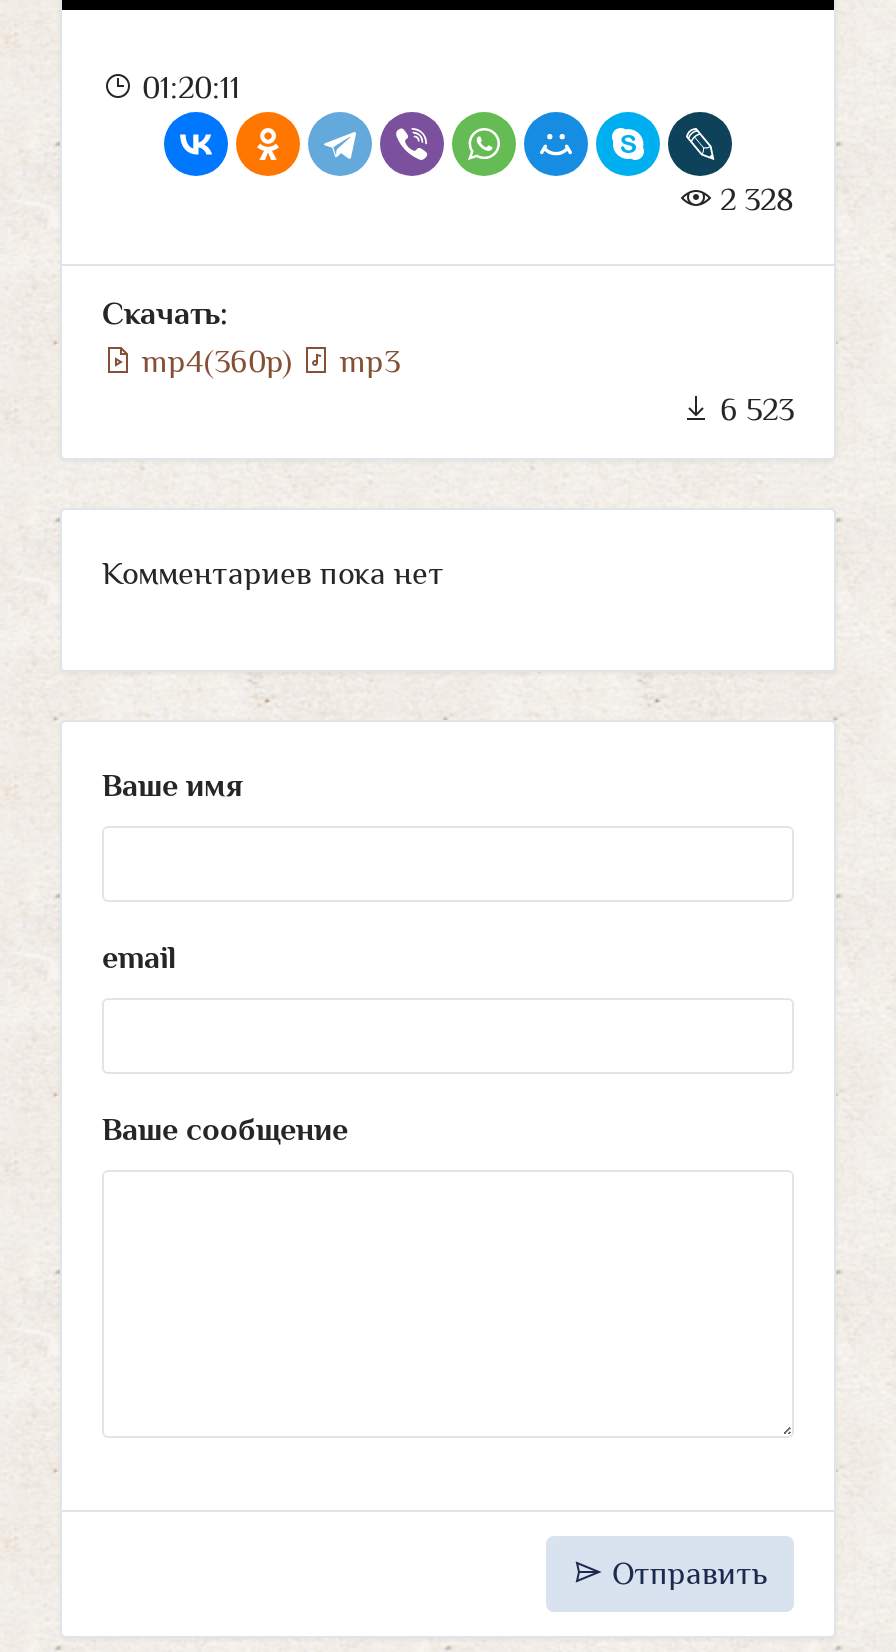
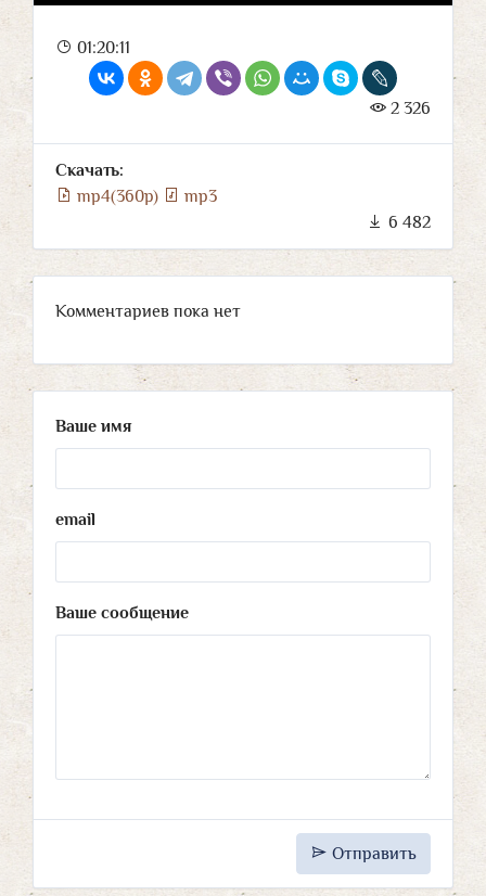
[712,182,794,218] 2 328 -> [386,99,431,118] 2 326
[712,392,794,428] 6 523 -> [384,213,431,232] 6 482

